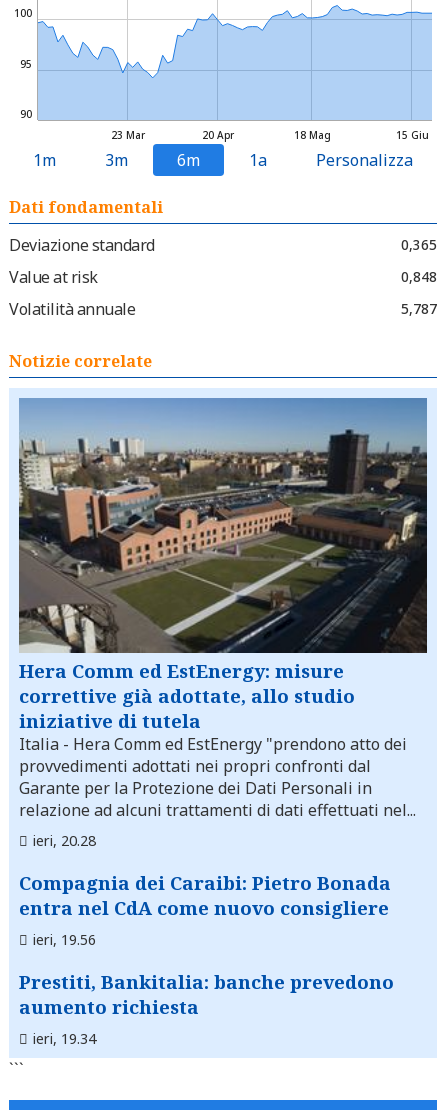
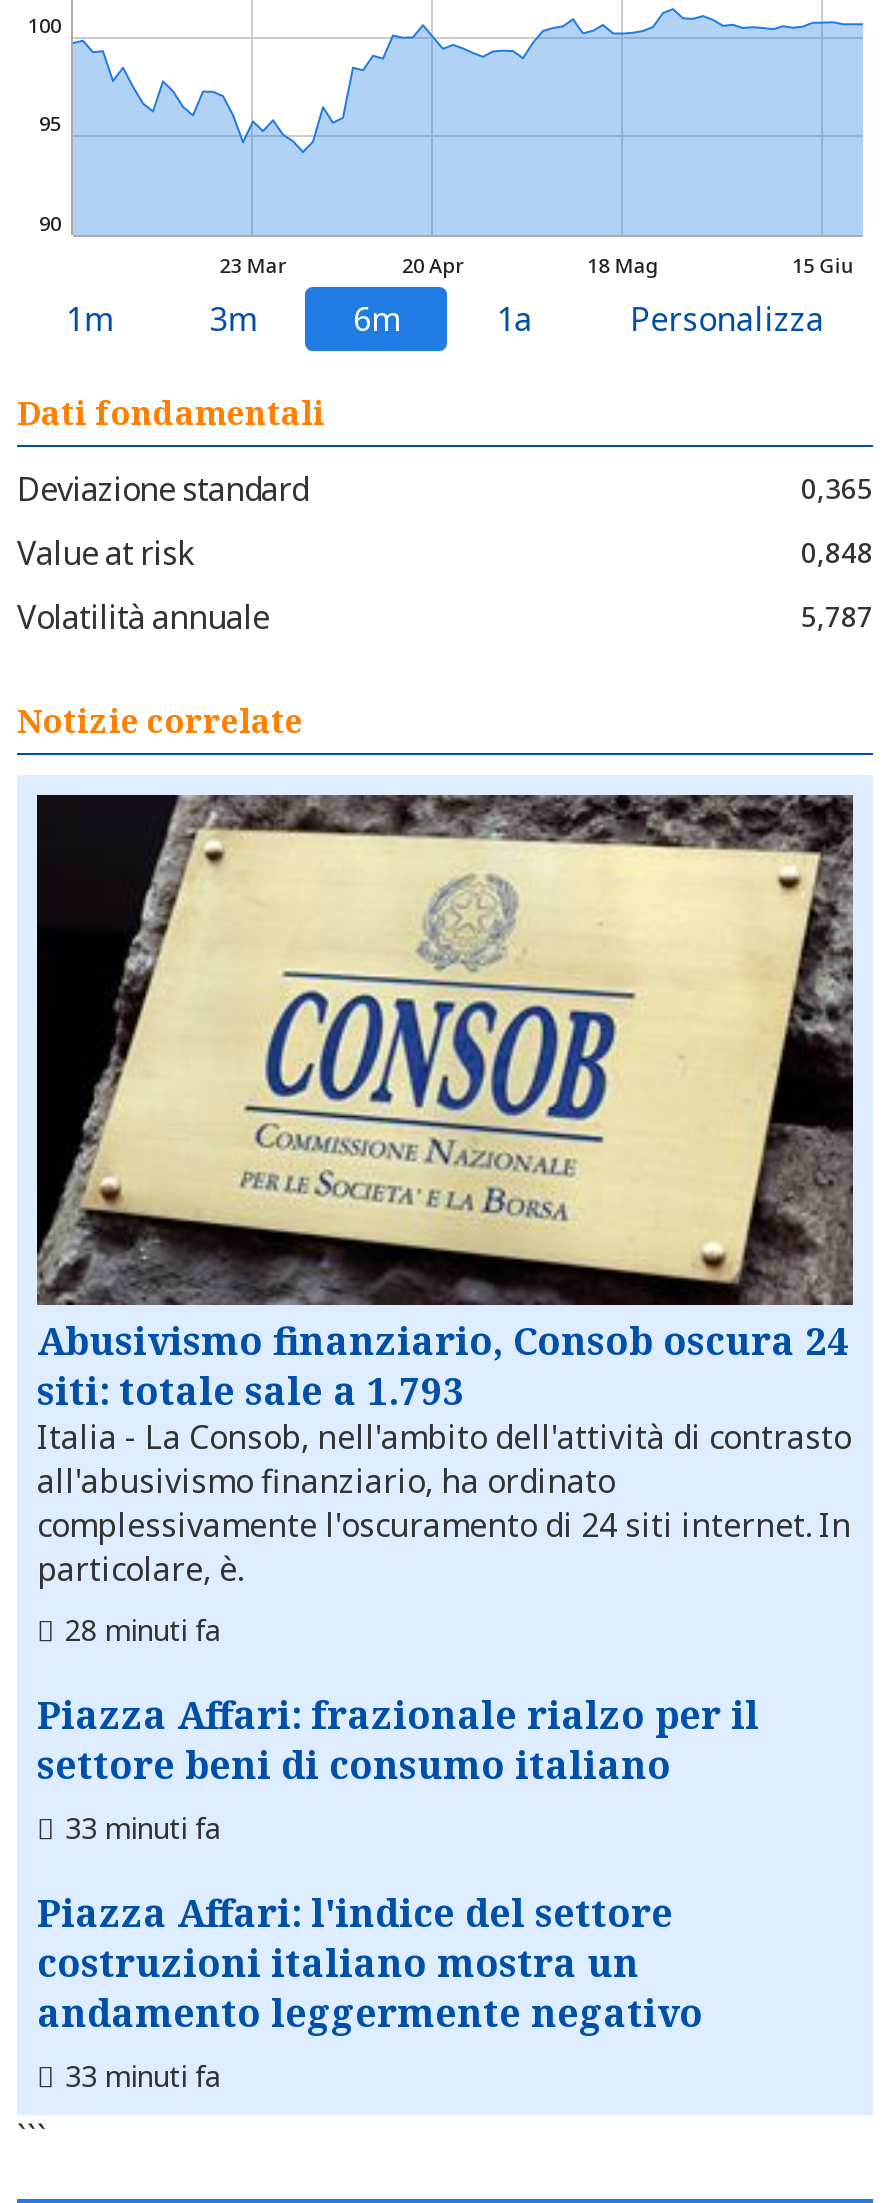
[18,397,428,821] [image] | Hera Comm ed EstEnergy: misure | correttive già adottate, allo studio | iniziative di tutela | Italia - Hera Comm ed EstEnergy "prendono atto dei | provvedimenti adottati nei propri confronti dal | Garante per la Protezione dei Dati Personali in | relazione ad alcuni trattamenti di dati effettuati nel... -> [35,792,855,1591] [image] | Abusivismo finanziario, Consob oscura 24 | siti: totale sale a 1.793 | Italia - La Consob, nell'ambito dell'attività di contrasto | all'abusivismo finanziario, ha ordinato | complessivamente l'oscuramento di 24 siti internet. In | particolare, è.
[33,831,96,850] ieri, 20.28 -> [65,1611,221,1649] 28 minuti fa
[19,870,391,949] Compagnia dei Caraibi: Pietro Bonada | entra nel CdA come nuovo consigliere | ieri, 19.56 -> [37,1689,759,1847] Piazza Affari: frazionale rialzo per il | settore beni di consumo italiano | 33 minuti fa
[19,969,394,1048] Prestiti, Bankitalia: banche prevedono | aumento richiesta | ieri, 19.34 -> [37,1887,703,2095] Piazza Affari: l'indice del settore | costruzioni italiano mostra un | andamento leggermente negativo | 33 minuti fa

